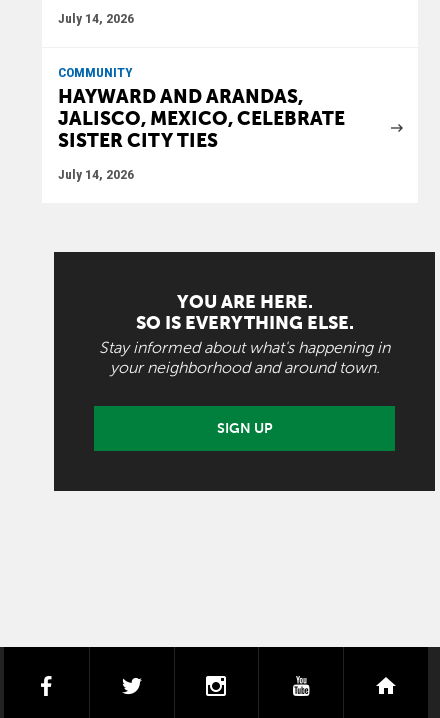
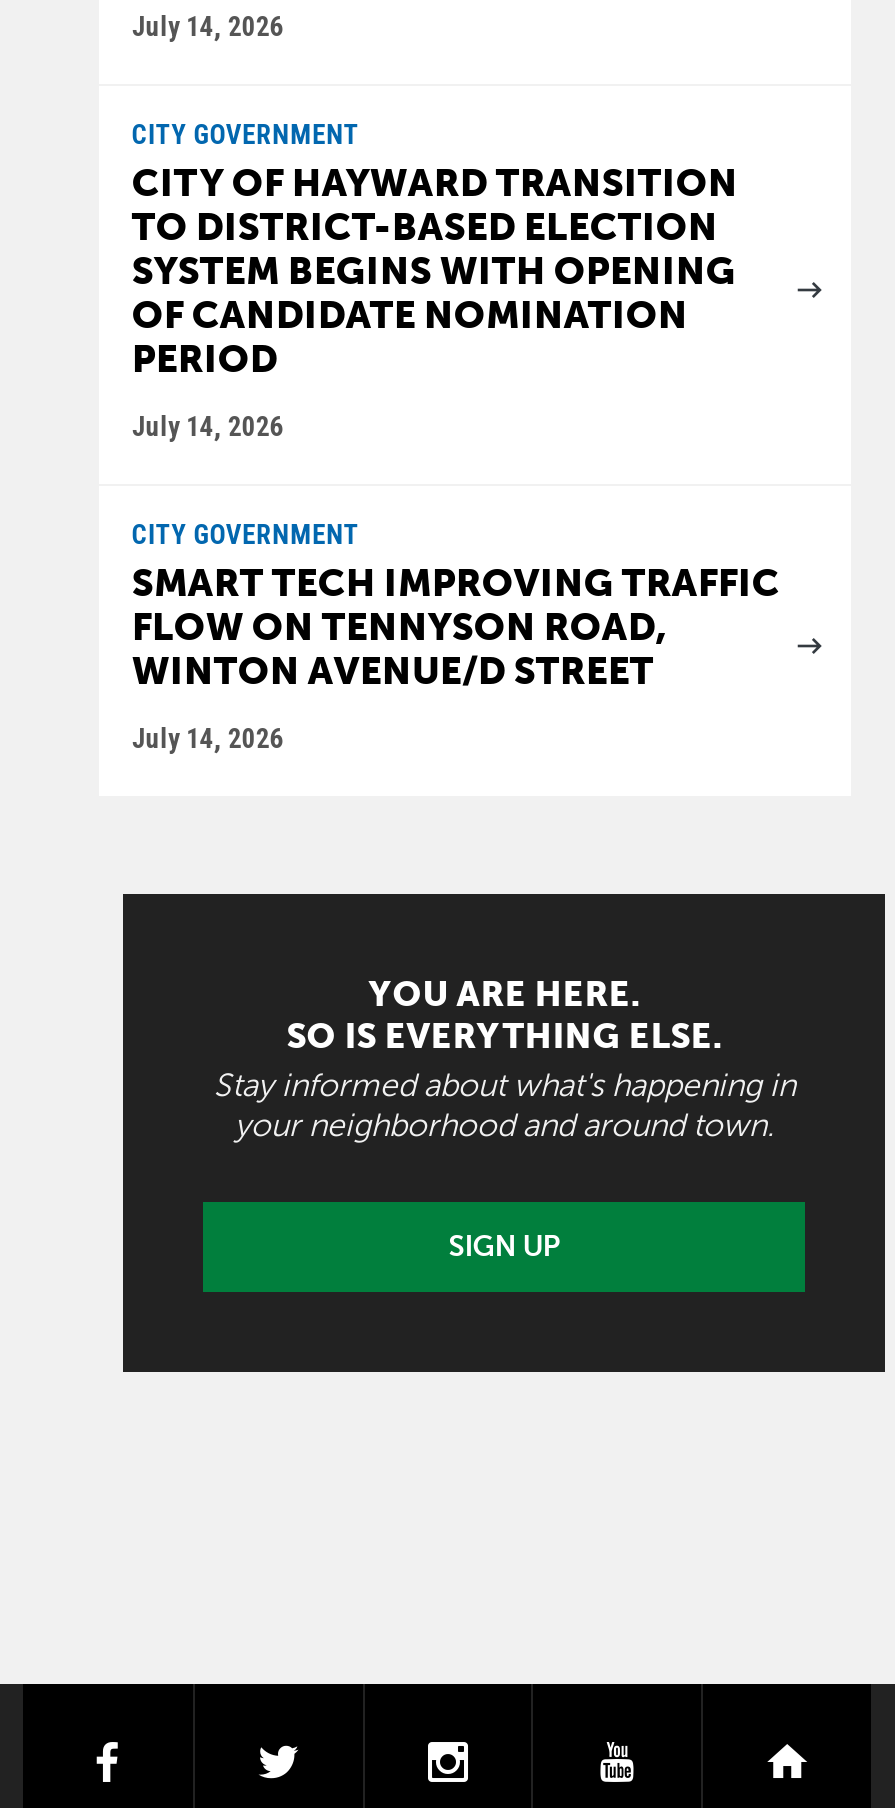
[58,64,345,151] COMMUNITY | HAYWARD AND ARANDAS, | JALISCO, MEXICO, CELEBRATE | SISTER CITY TIES -> [132,117,780,691] CITY GOVERNMENT | CITY OF HAYWARD TRANSITION | TO DISTRICT-BASED ELECTION | SYSTEM BEGINS WITH OPENING | OF CANDIDATE NOMINATION | PERIOD | July 14, 2026 | CITY GOVERNMENT | SMART TECH IMPROVING TRAFFIC | FLOW ON TENNYSON ROAD, | WINTON AVENUE/D STREET

